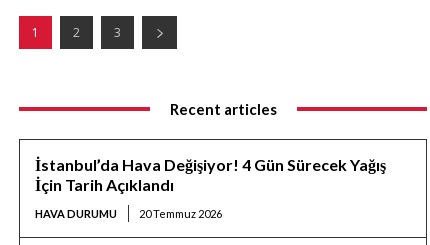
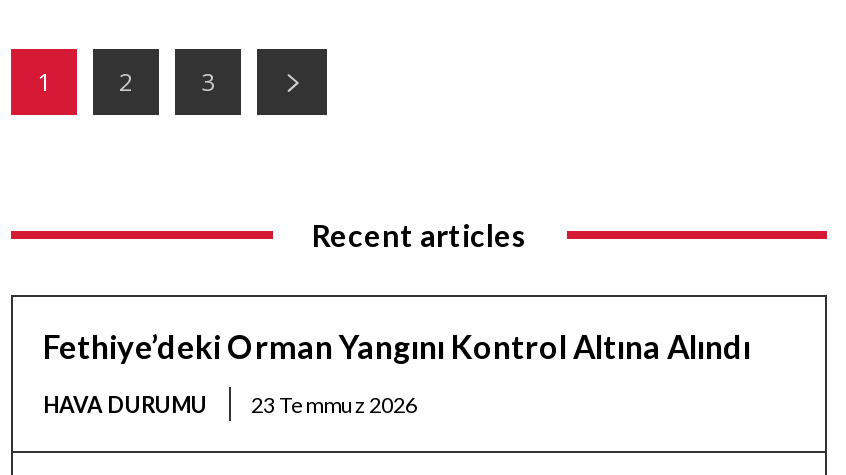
[35,155,386,194] İstanbul’da Hava Değişiyor! 4 Gün Sürecek Yağış | İçin Tarih Açıklandı -> [43,326,751,364] Fethiye’deki Orman Yangını Kontrol Altına Alındı
[35,207,222,220] HAVA DURUMU 20 Temmuz 2026 -> [43,390,417,416] HAVA DURUMU 23 Temmuz 2026

